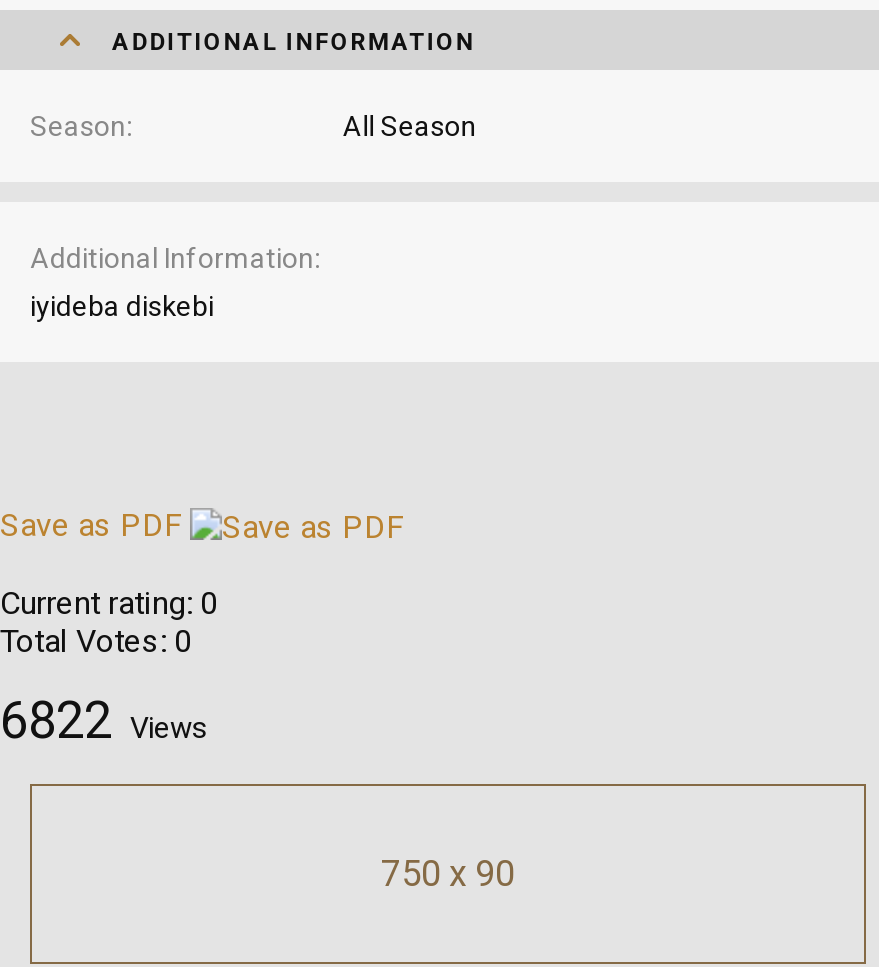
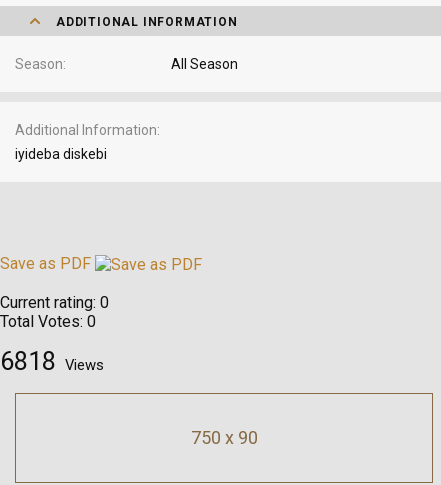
[0,689,208,749] 6822 Views -> [0,346,104,376] 6818 Views

